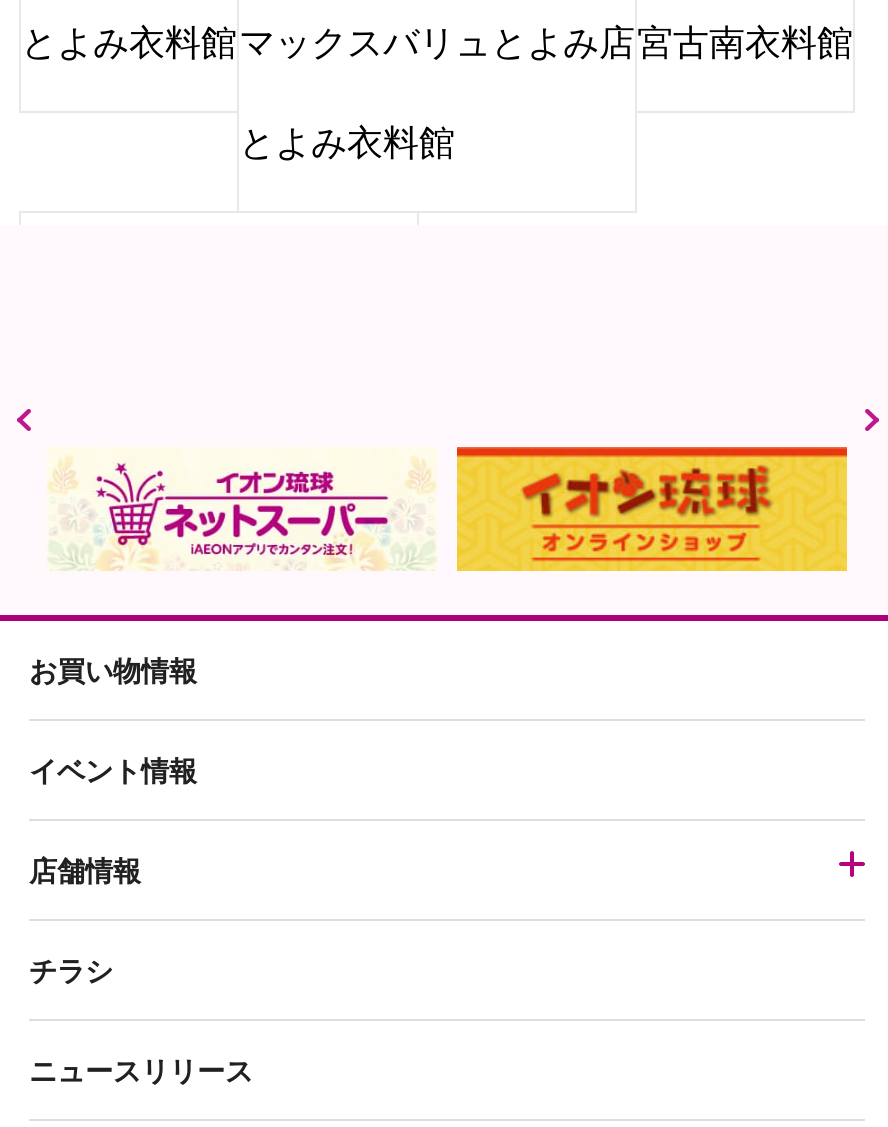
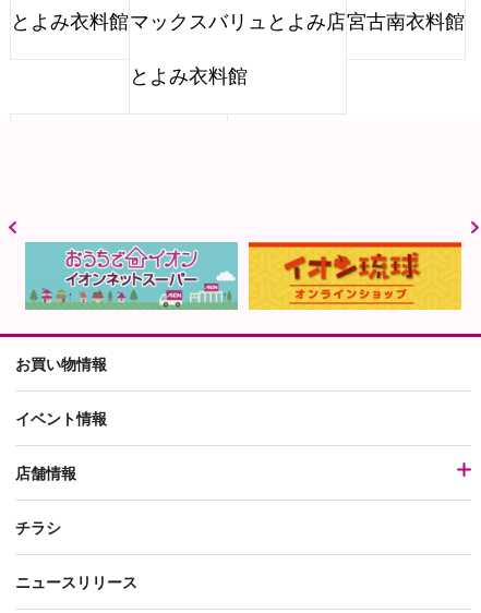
[47,447,437,571] [image] -> [24,241,239,311] [image]

